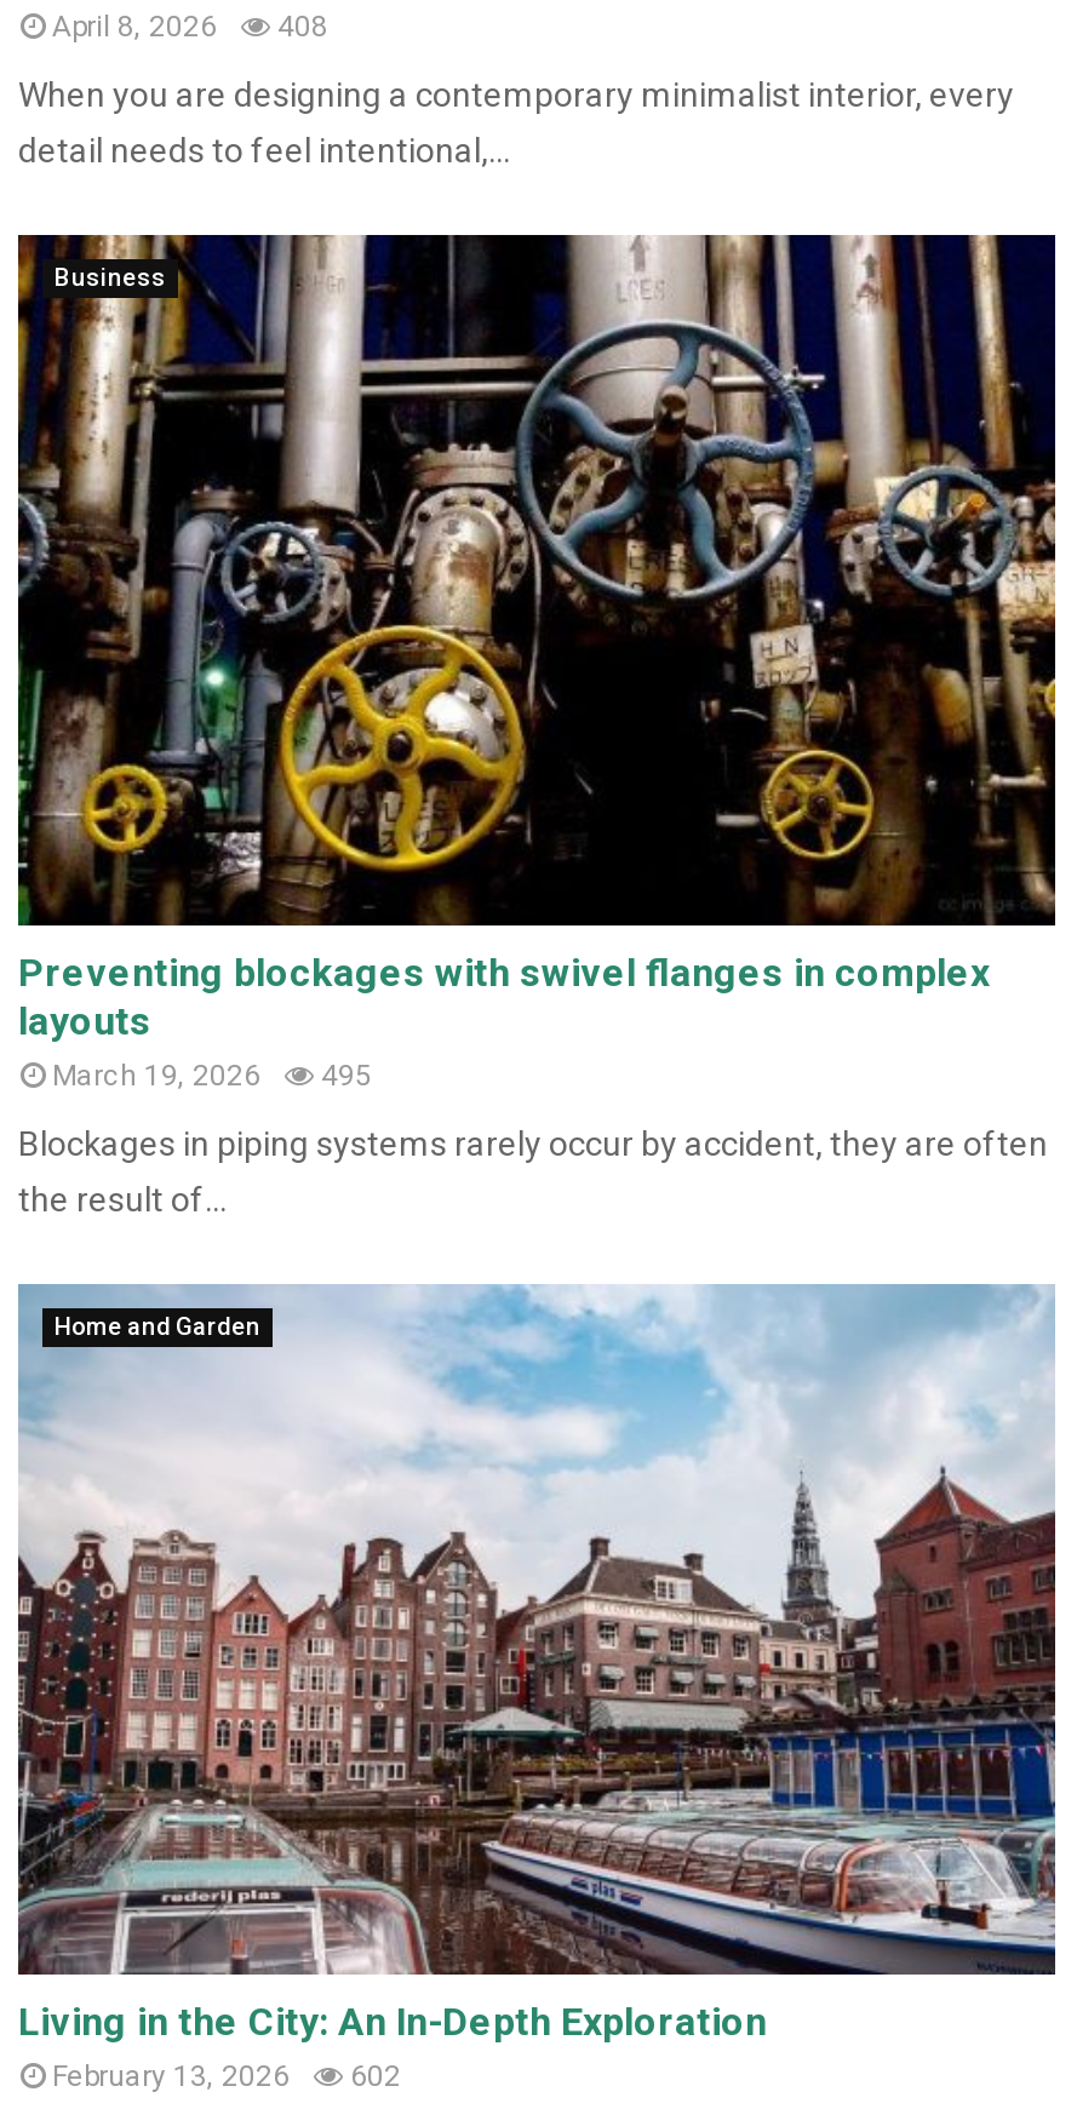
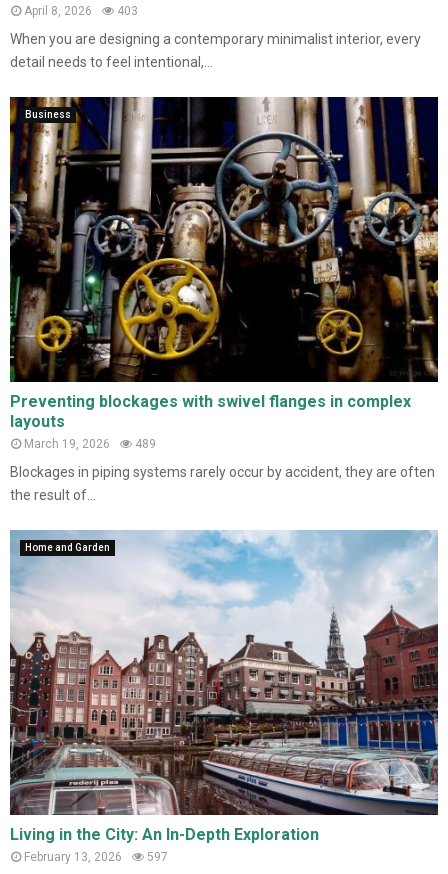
[52,9,328,43] April 8, 2026 408 -> [24,4,138,18] April 8, 2026 403
[52,1059,372,1093] March 19, 2026 495 -> [24,437,156,451] March 19, 2026 489
[52,2060,401,2094] February 13, 2026 602 -> [24,850,168,864] February 13, 2026 597

